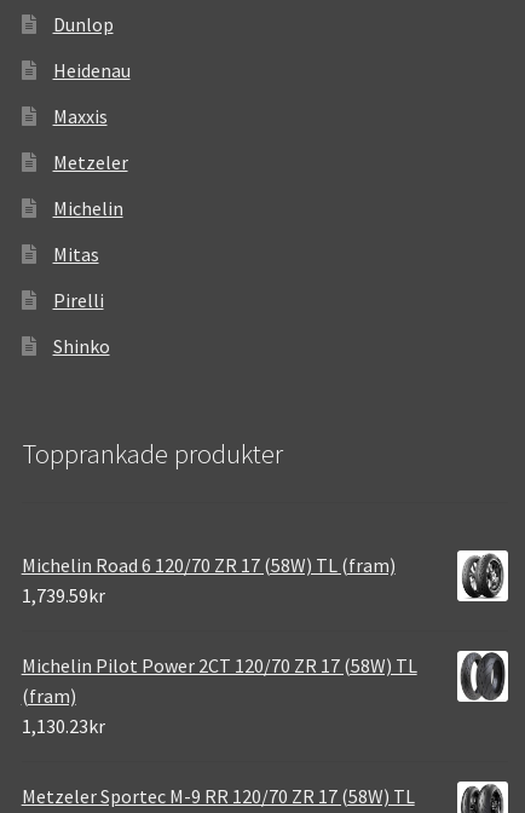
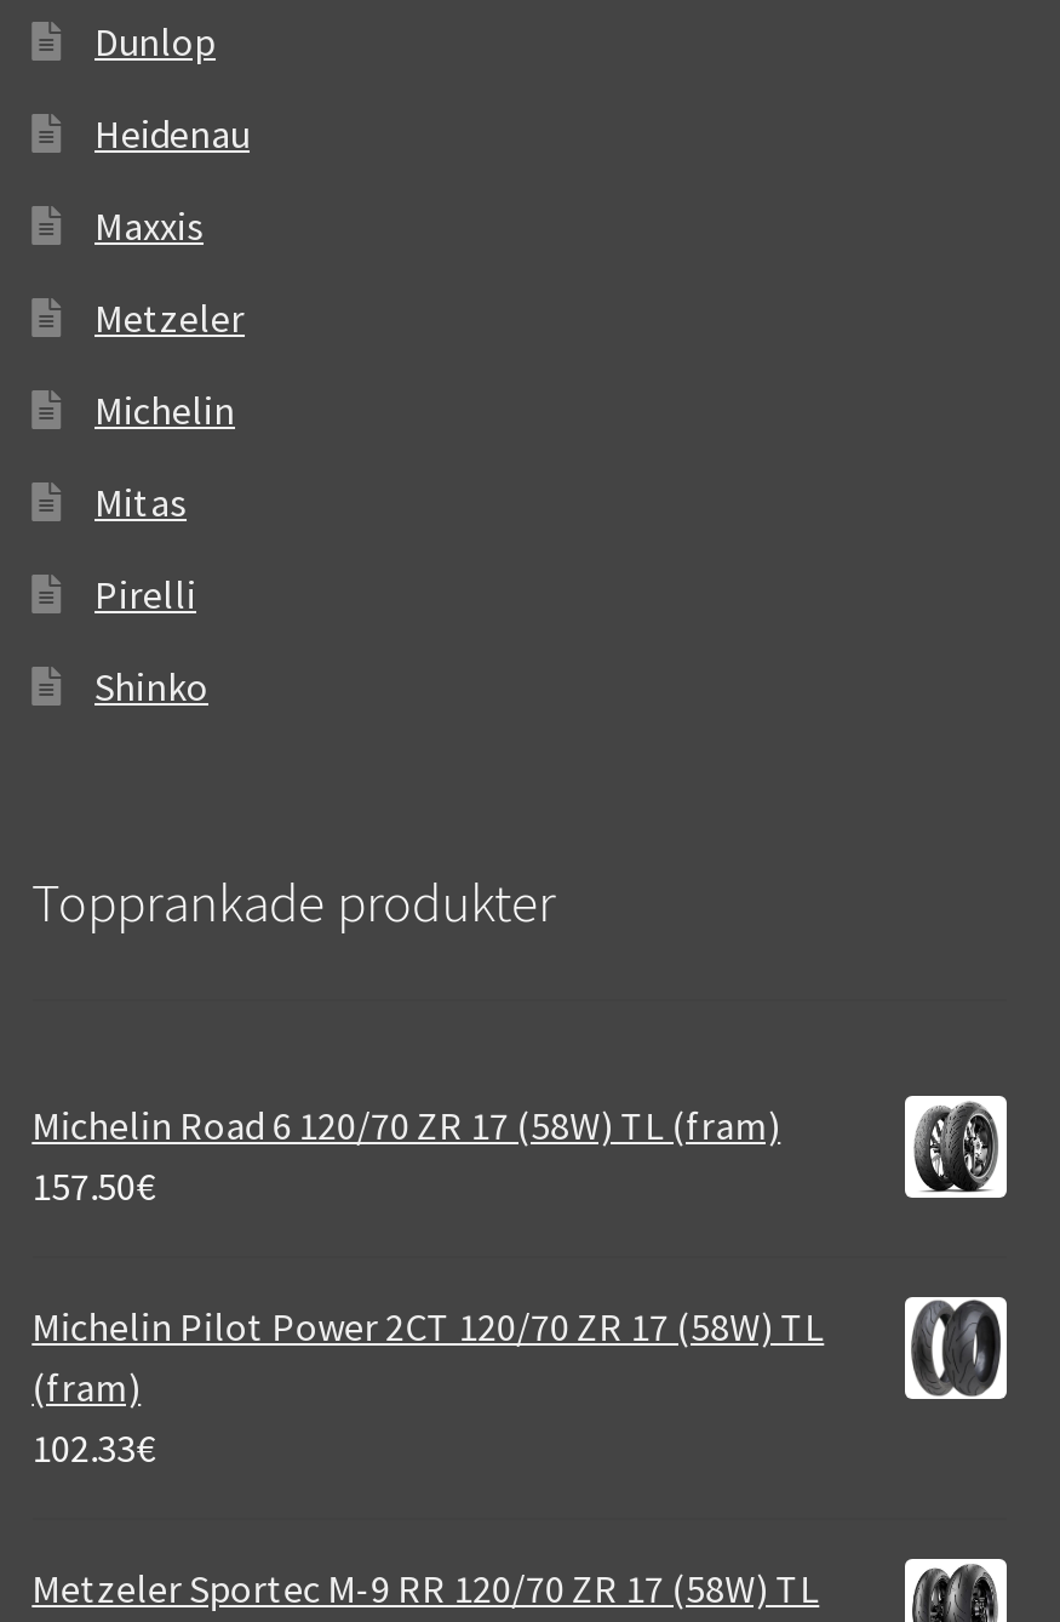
[21,583,105,607] 1,739.59kr -> [32,1161,155,1210] 157.50€
[21,714,105,738] 1,130.23kr -> [32,1423,155,1471] 102.33€

